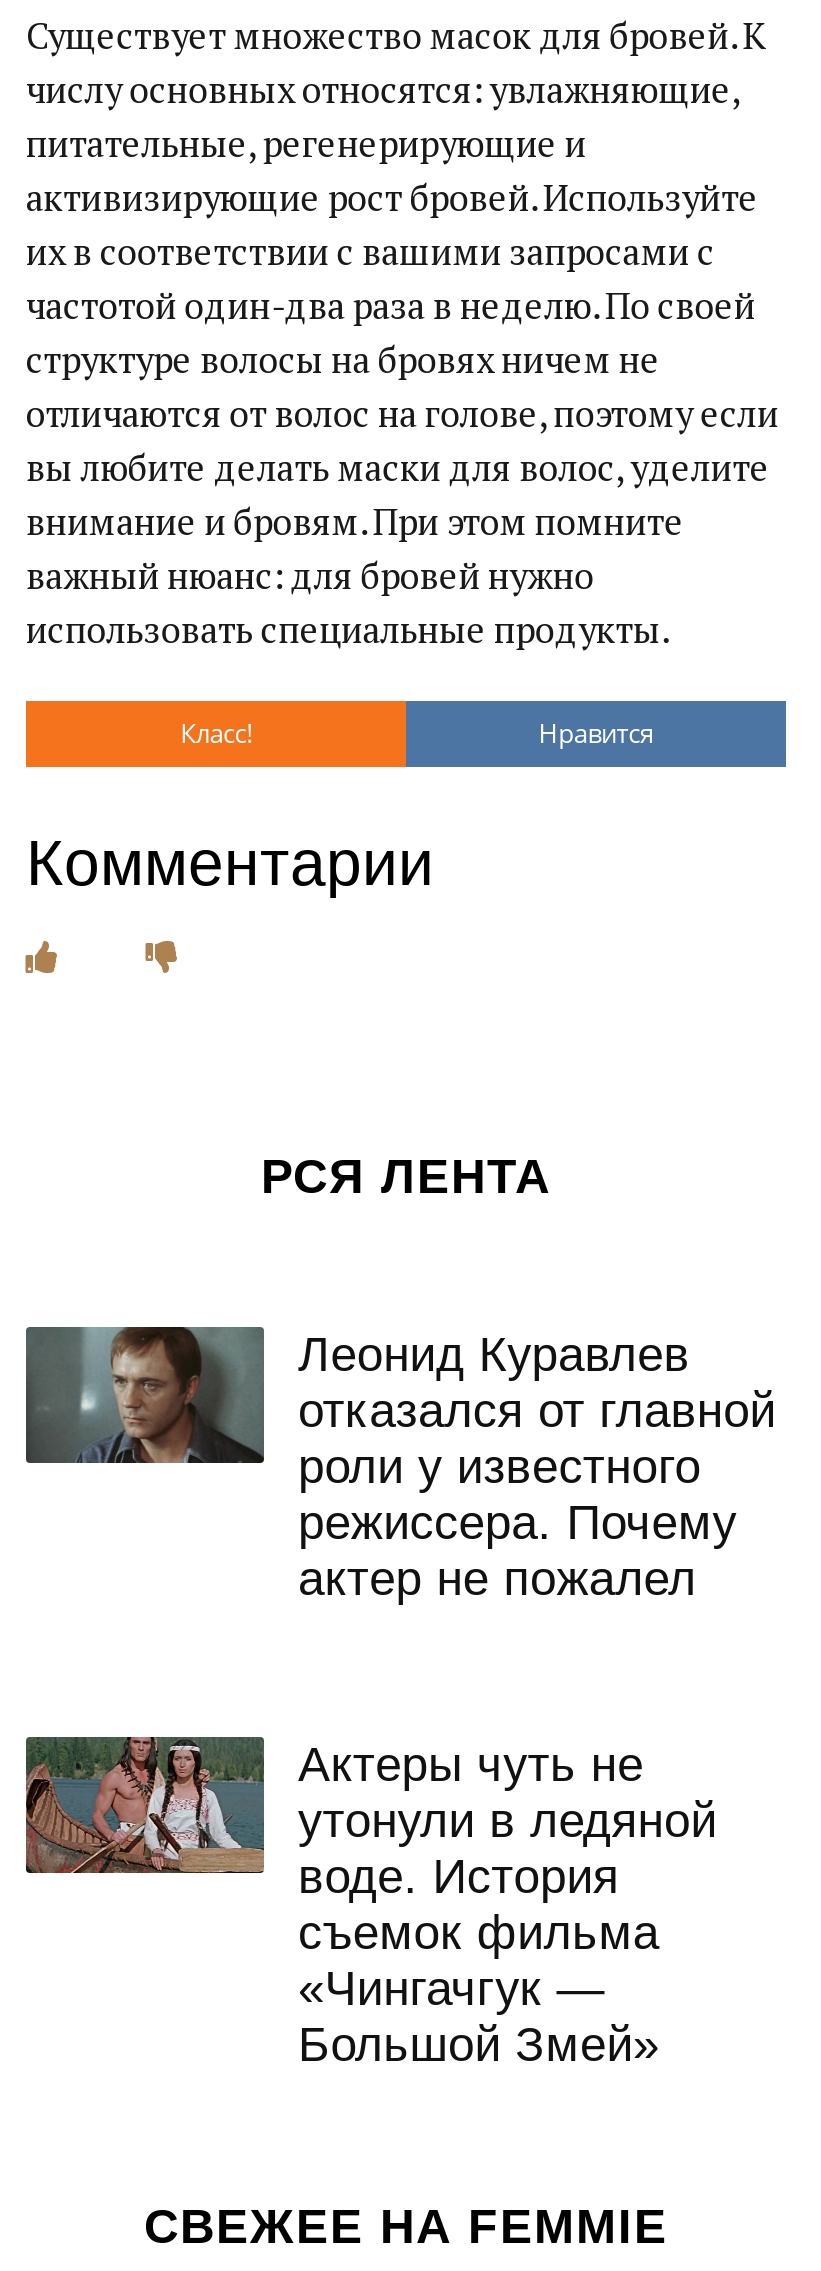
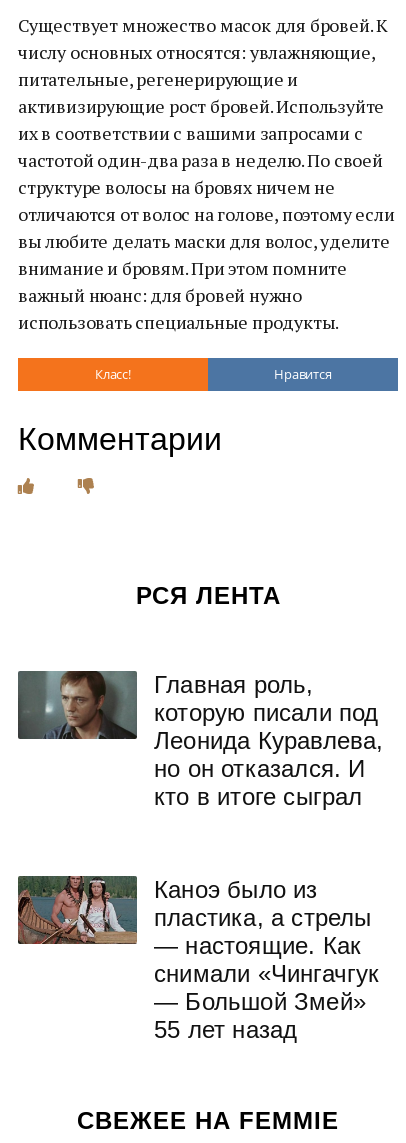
[298,1327,776,1605] Леонид Куравлев | отказался от главной | роли у известного | режиссера. Почему | актер не пожалел -> [154,671,384,810] Главная роль, | которую писали под | Леонида Куравлева, | но он отказался. И | кто в итоге сыграл
[298,1737,717,2071] Актеры чуть не | утонули в ледяной | воде. История | съемок фильма | «Чингачгук — | Большой Змей» -> [154,876,380,1043] Каноэ было из | пластика, а стрелы | — настоящие. Как | снимали «Чингачгук | — Большой Змей» | 55 лет назад

